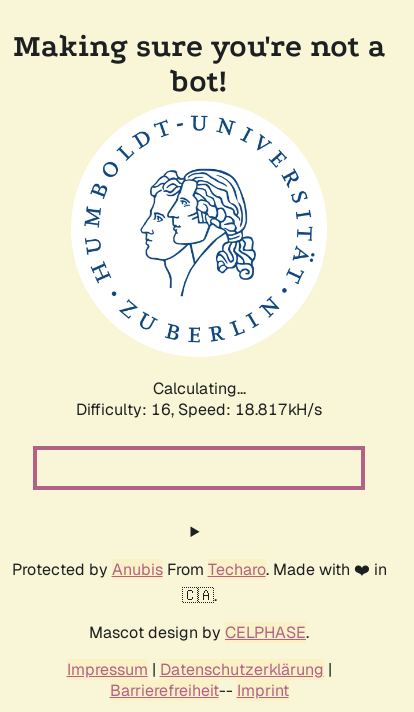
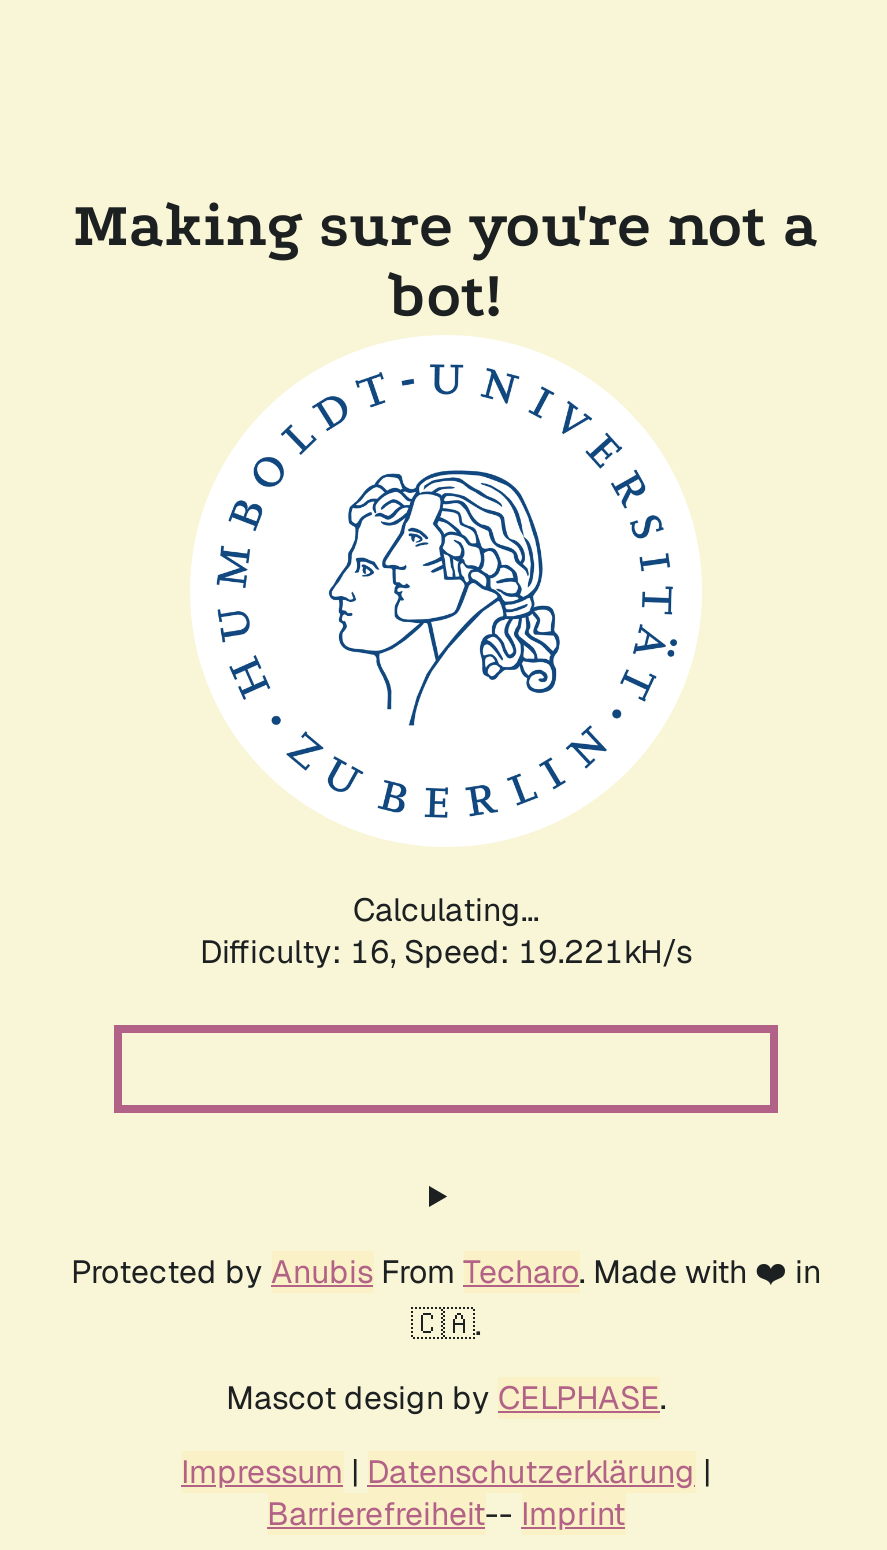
[76,399,322,420] Difficulty: 16, Speed: 18.817kH/s -> [200,931,692,973] Difficulty: 16, Speed: 19.221kH/s

